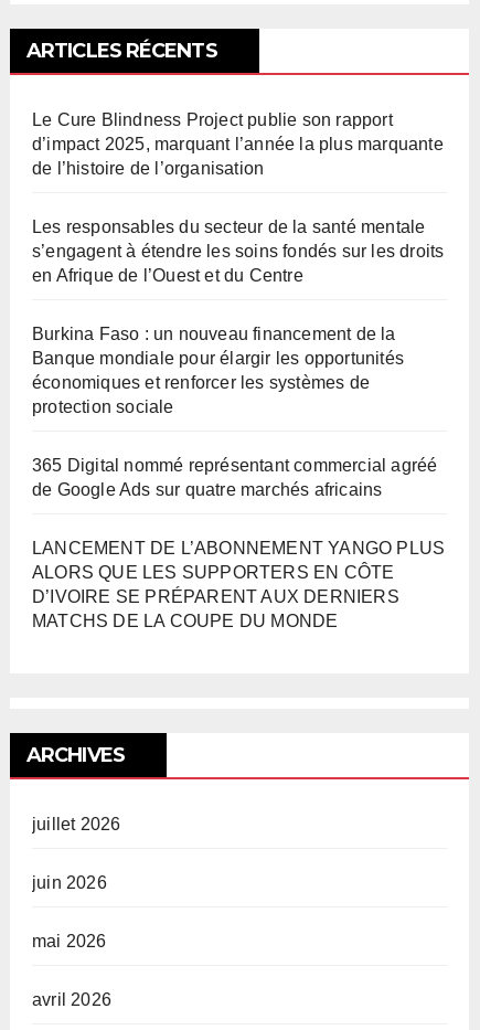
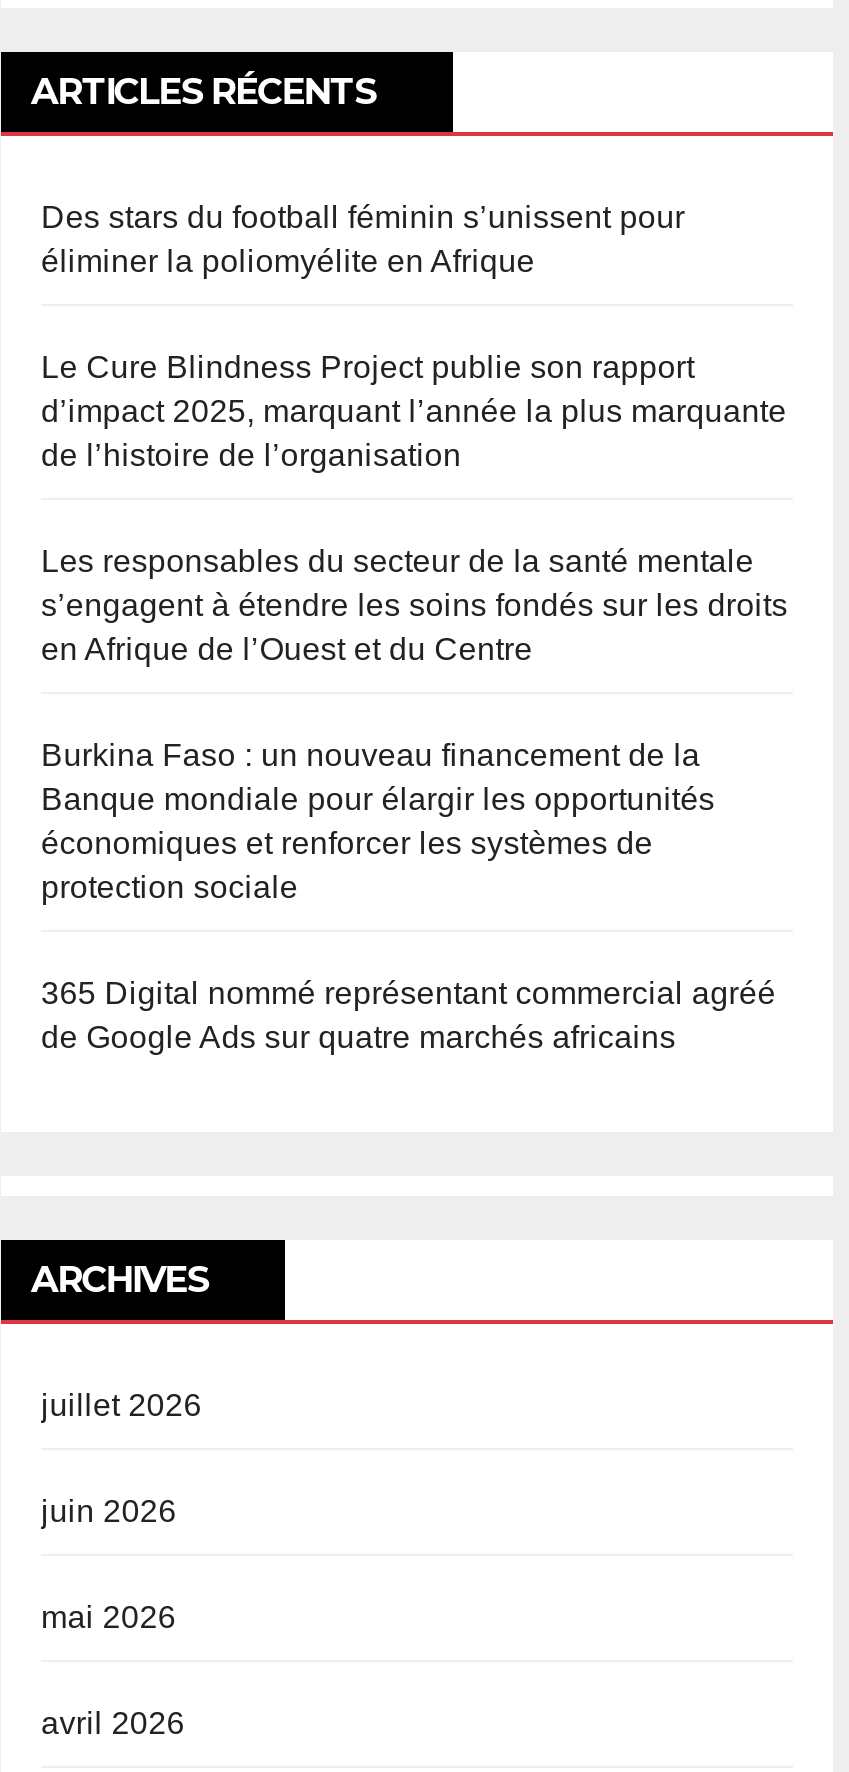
none -> [41,200,685,278] Des stars du football féminin s’unissent pour | éliminer la poliomyélite en Afrique
moved [32,111,444,499] -> [41,350,788,1054]: Le Cure Blindness Project publie son rapport | d’impact 2025, marquant l’année la plus marquante | de l’histoire de l’organisation | ... | 365 Digital nommé représentant commercial agréé | de Google Ads sur quatre marchés africains
[32,539,445,631] LANCEMENT DE L’ABONNEMENT YANGO PLUS | ALORS QUE LES SUPPORTERS EN CÔTE | D’IVOIRE SE PRÉPARENT AUX DERNIERS | MATCHS DE LA COUPE DU MONDE -> none

